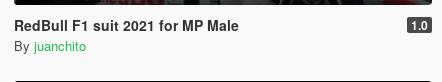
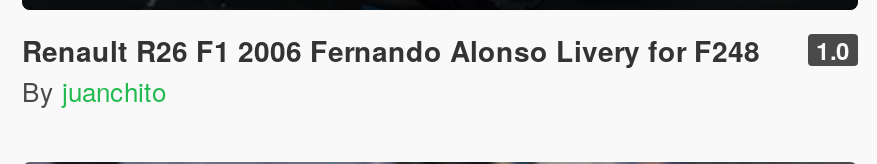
[14,15,239,35] RedBull F1 suit 2021 for MP Male -> [22,30,760,70] Renault R26 F1 2006 Fernando Alonso Livery for F248

